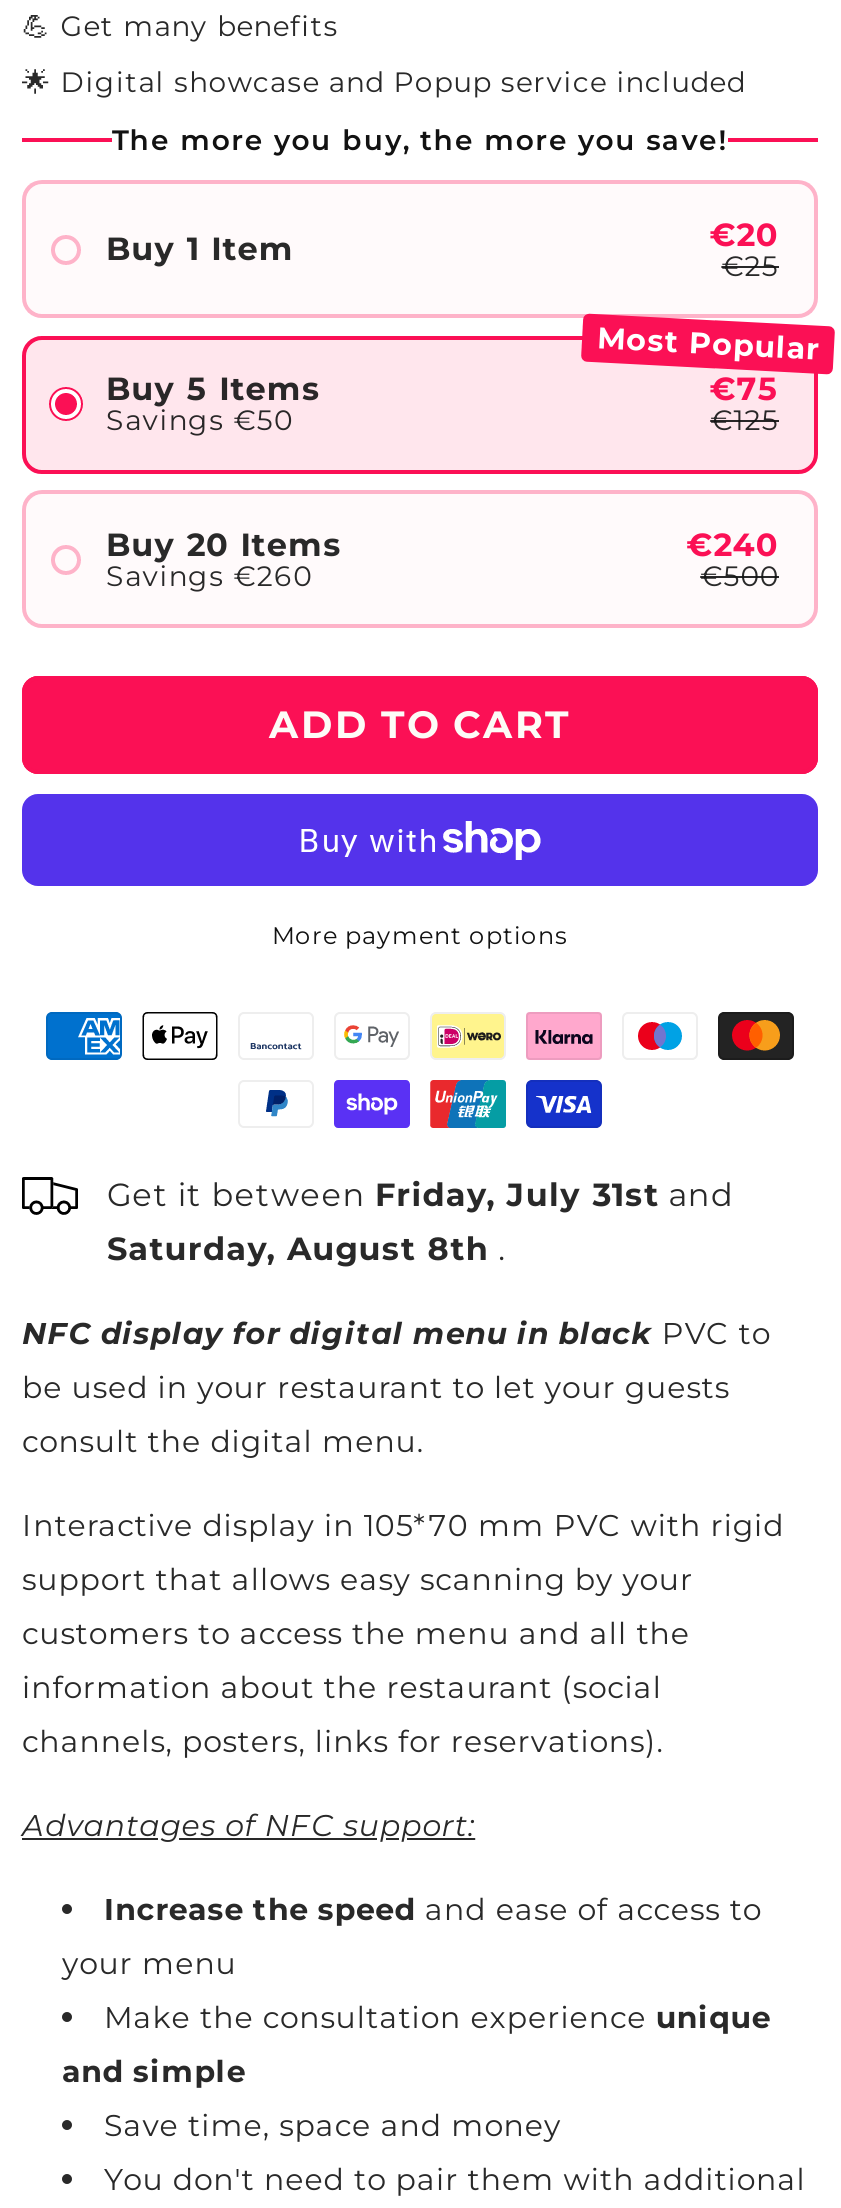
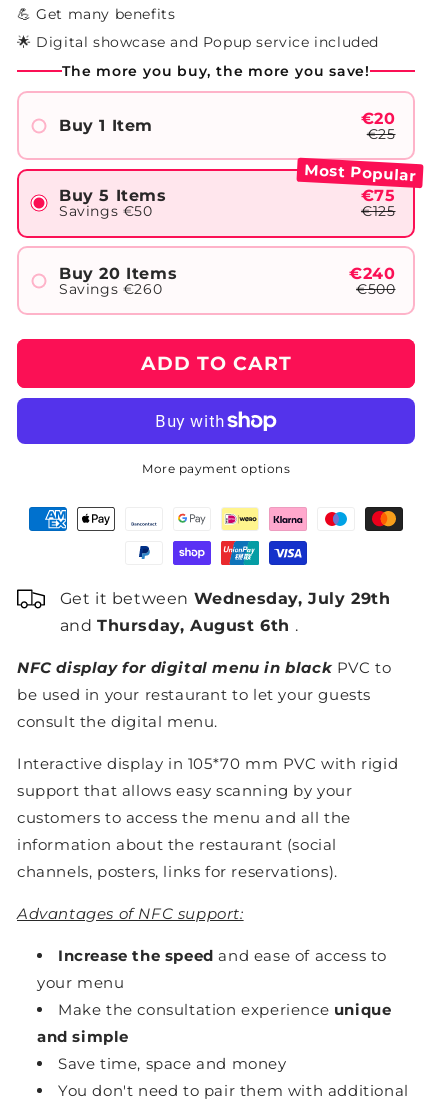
[107,1177,734,1269] Get it between Friday, July 31st and | Saturday, August 8th. -> [59,589,390,635] Get it between Wednesday, July 29th | and Thursday, August 6th.

